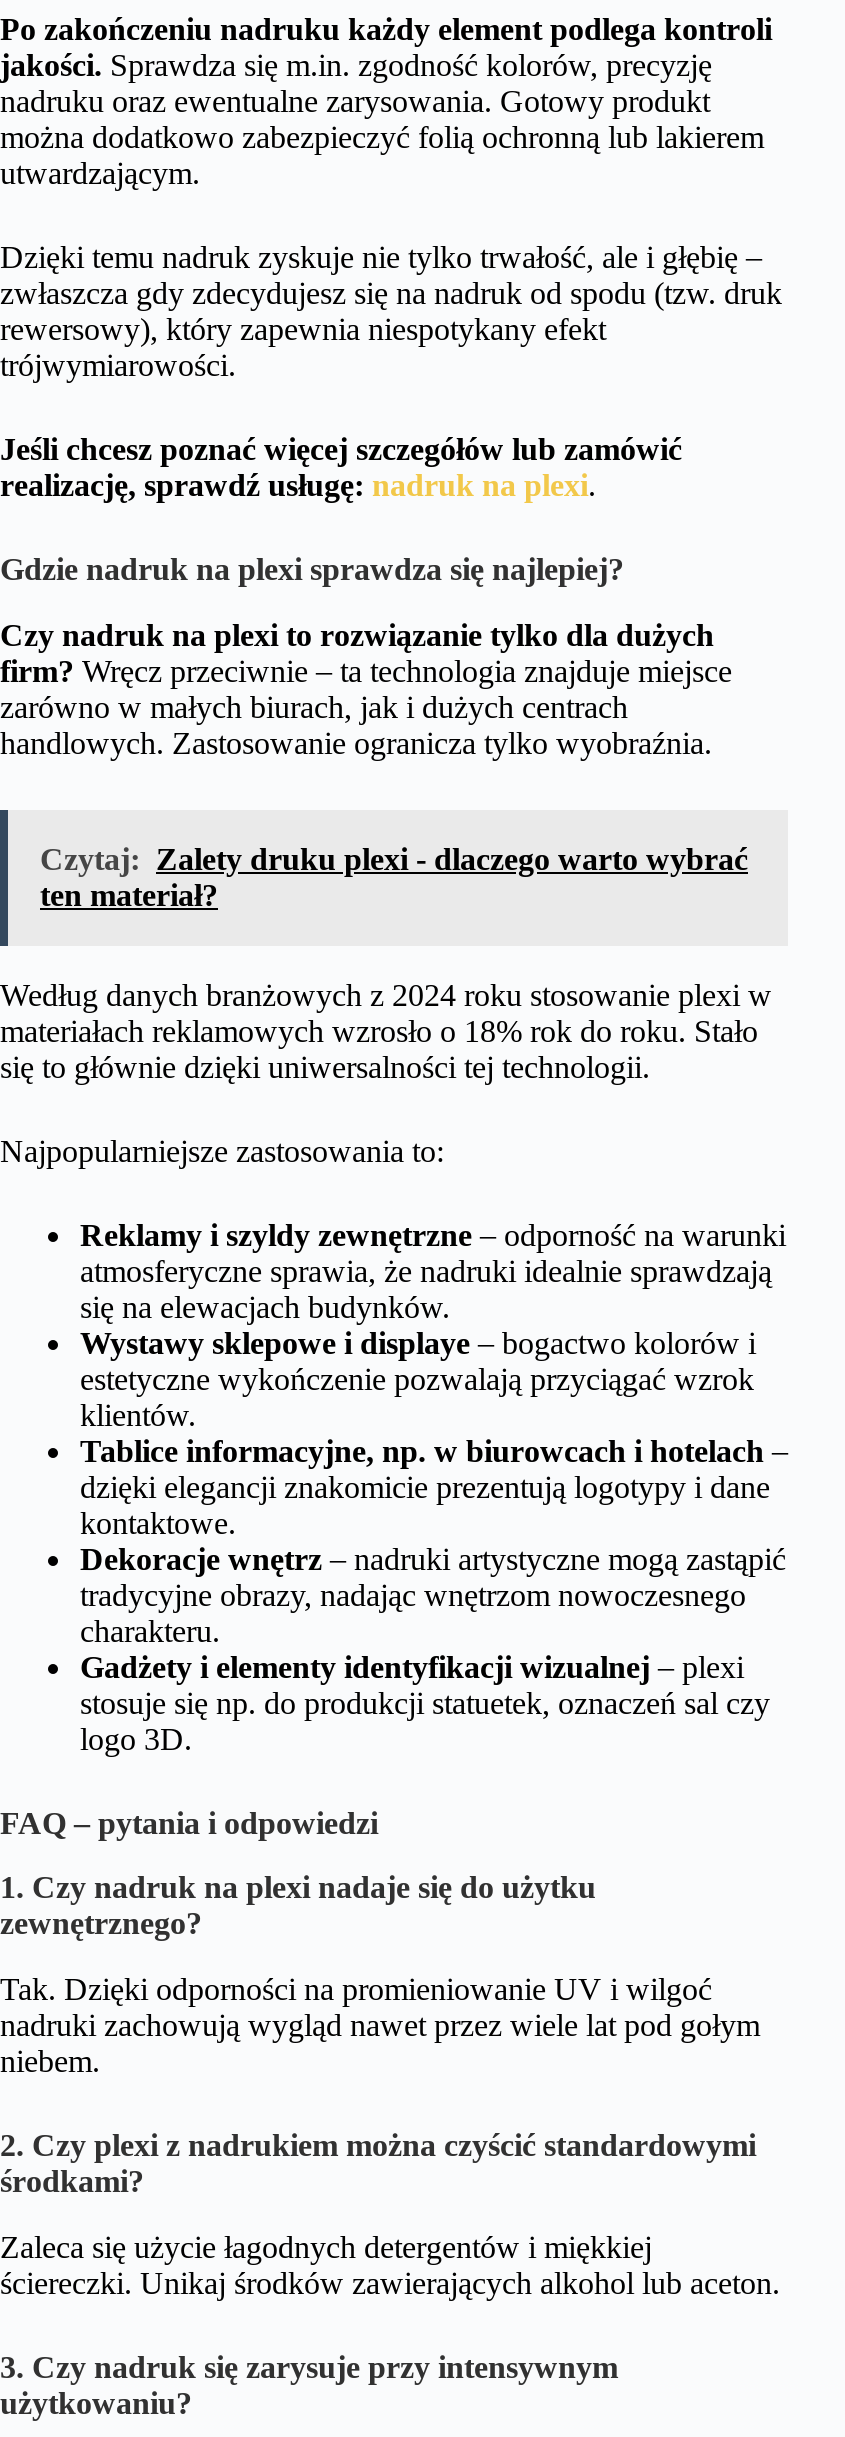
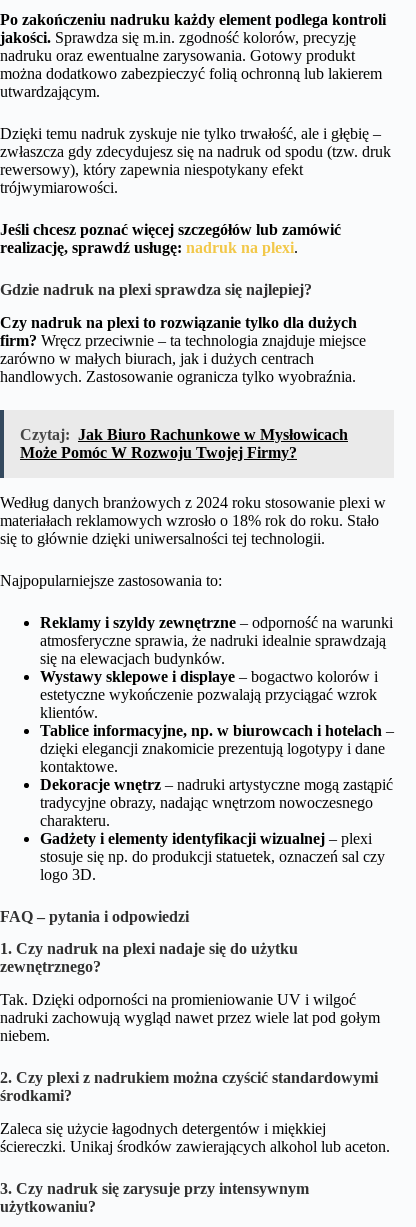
[40,841,748,911] Czytaj: Zalety druku plexi - dlaczego warto wybrać | ten materiał? -> [20,426,348,461] Czytaj: Jak Biuro Rachunkowe w Mysłowicach | Może Pomóc W Rozwoju Twojej Firmy?

